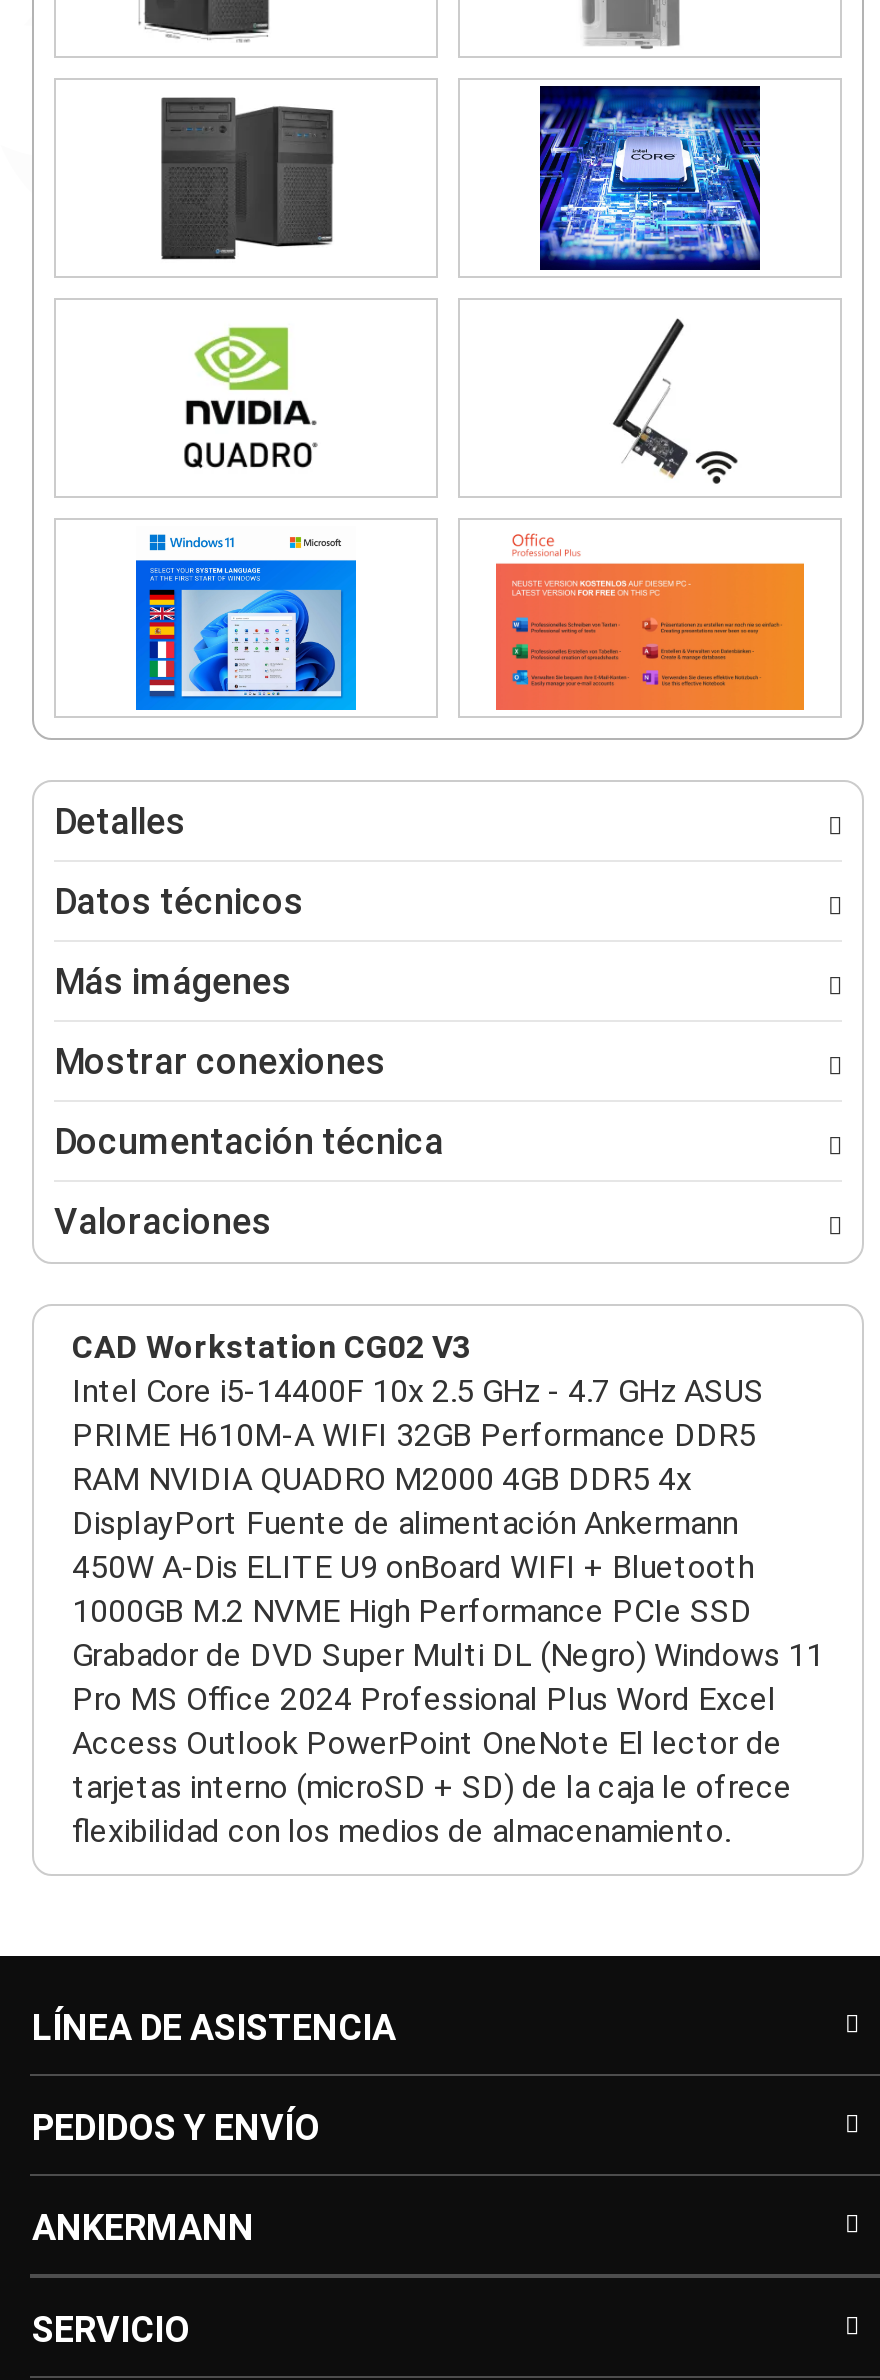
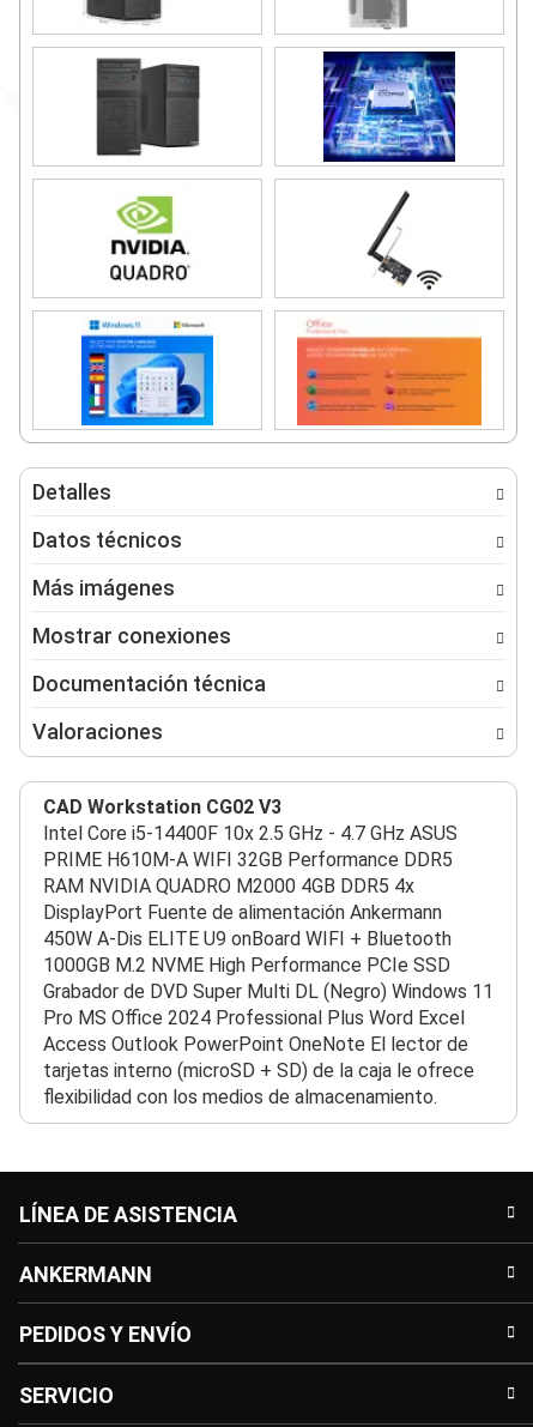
moved [32,2106,320,2148] -> [19,1322,192,1347]: PEDIDOS Y ENVÍO
moved [32,2206,254,2248] -> [19,1262,152,1287]: ANKERMANN

